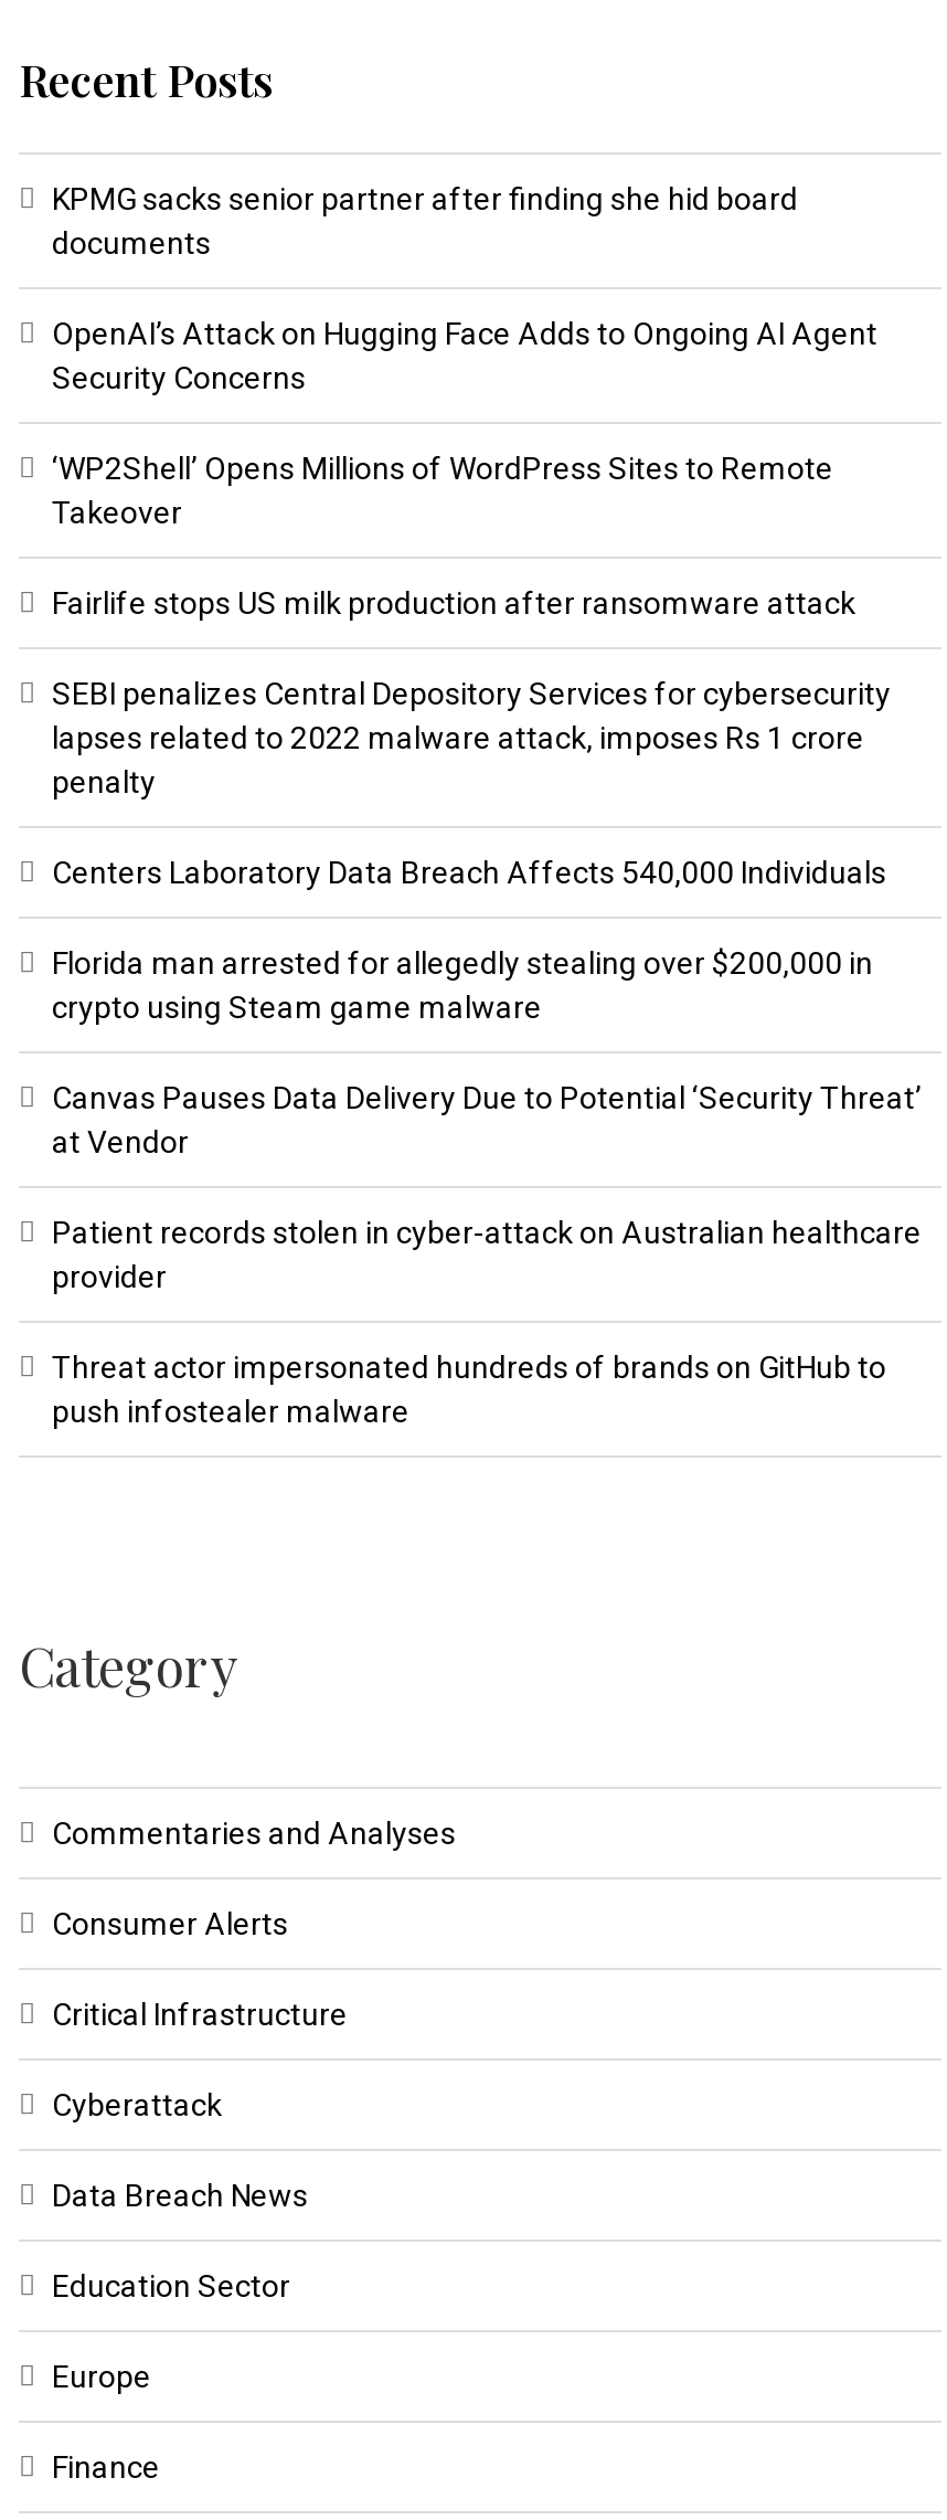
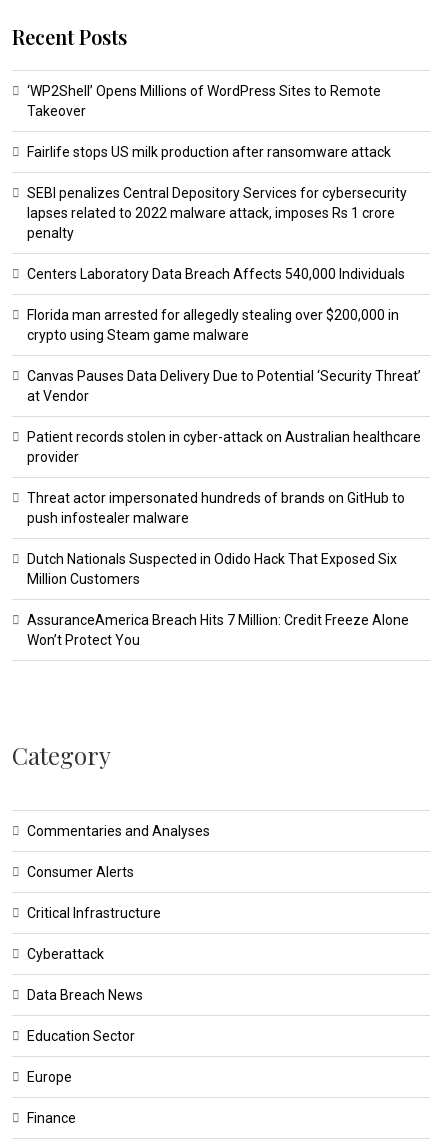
[52,180,877,394] KPMG sacks senior partner after finding she hid board | documents | OpenAI’s Attack on Hugging Face Adds to Ongoing AI Agent | Security Concerns -> none
moved [52,449,922,1428] -> [27,83,421,526]: ‘WP2Shell’ Opens Millions of WordPress Sites to Remote | Takeover | Fairlife stops US milk production after ransomware attack | ... | Threat actor impersonated hundreds of brands on GitHub to | push infostealer malware
none -> [27,551,409,648] Dutch Nationals Suspected in Odido Hack That Exposed Six | Million Customers | AssuranceAmerica Breach Hits 7 Million: Credit Freeze Alone | Won’t Protect You

